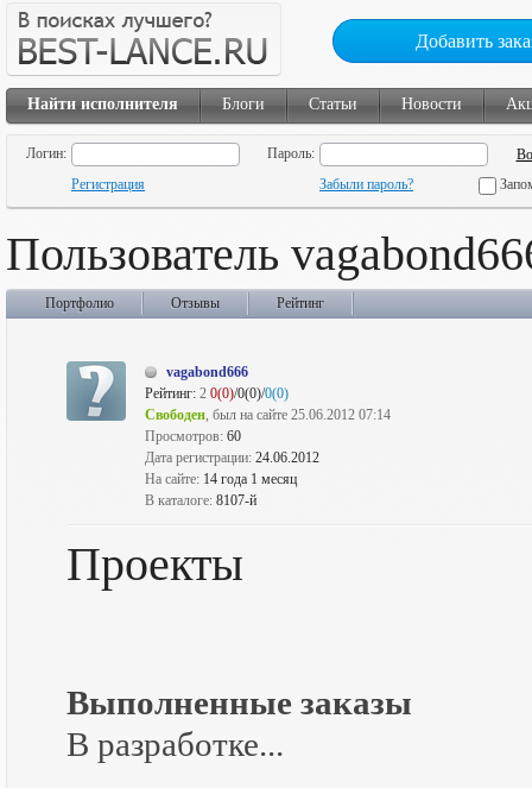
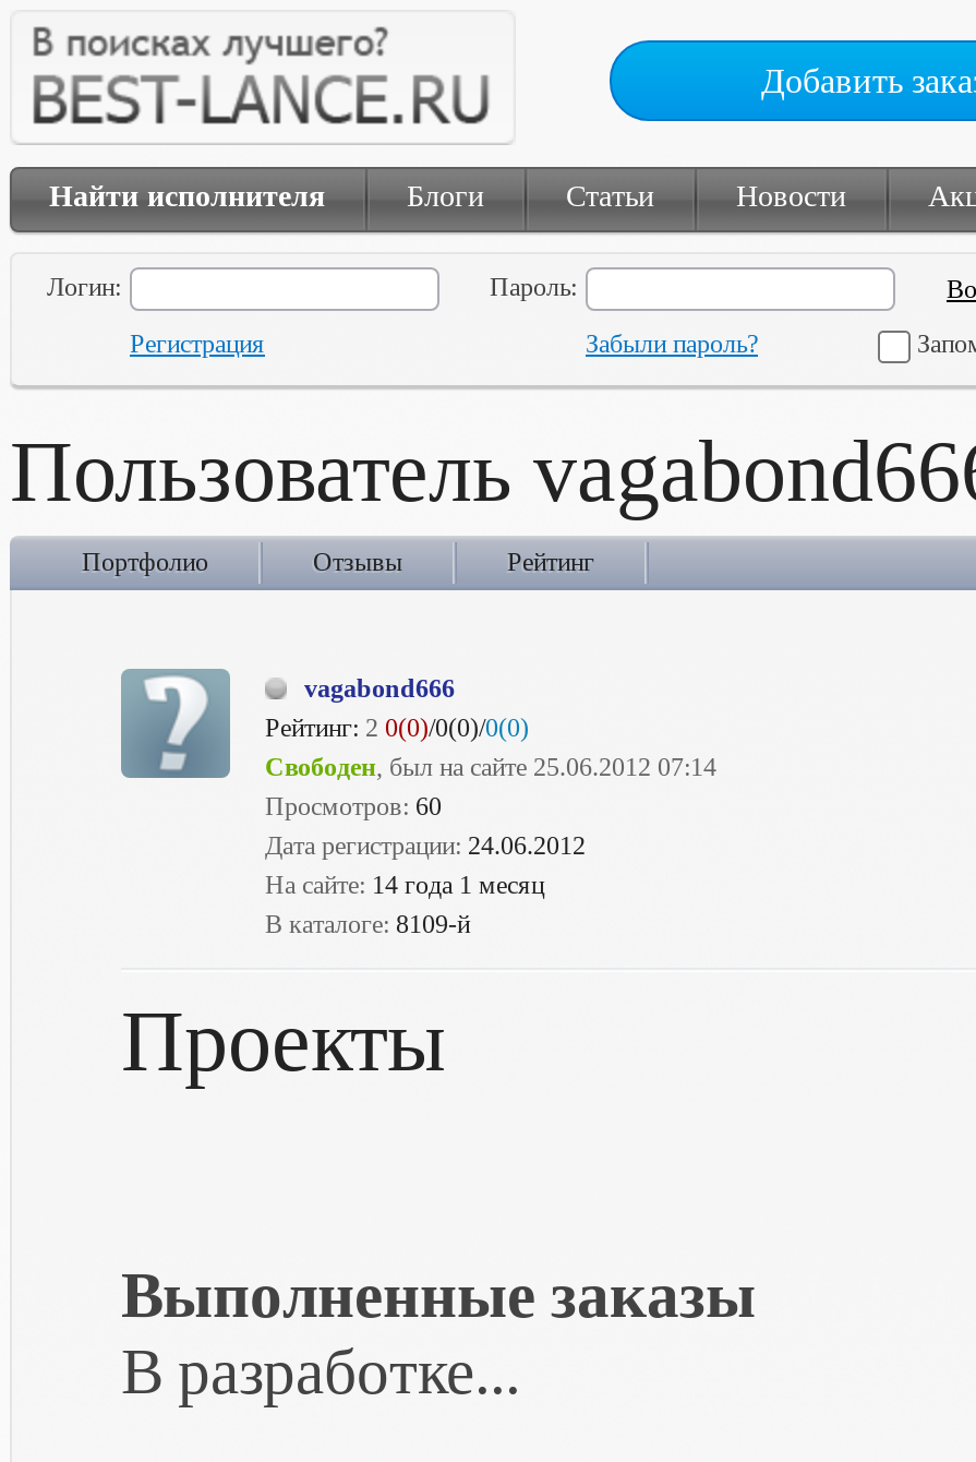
[145,492,256,509] В каталоге: 8107-й -> [265,909,470,939] В каталоге: 8109-й

